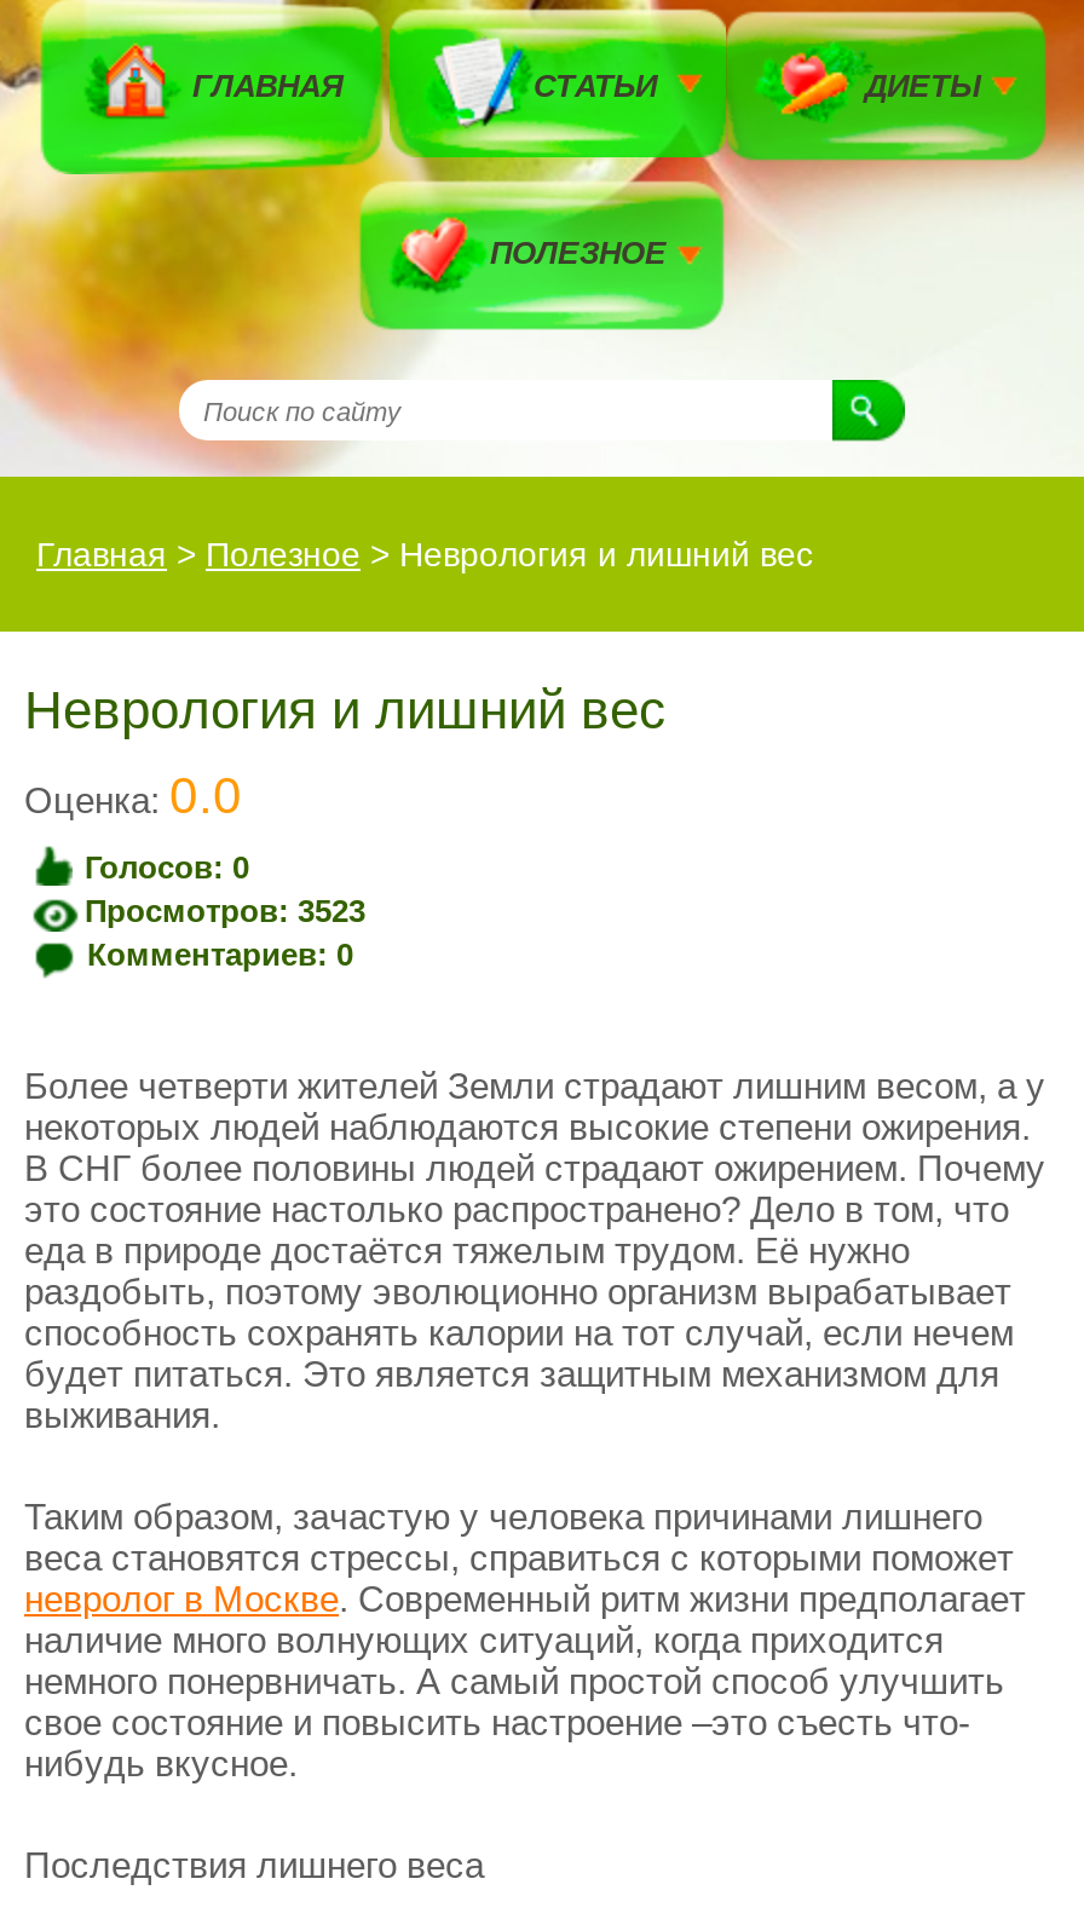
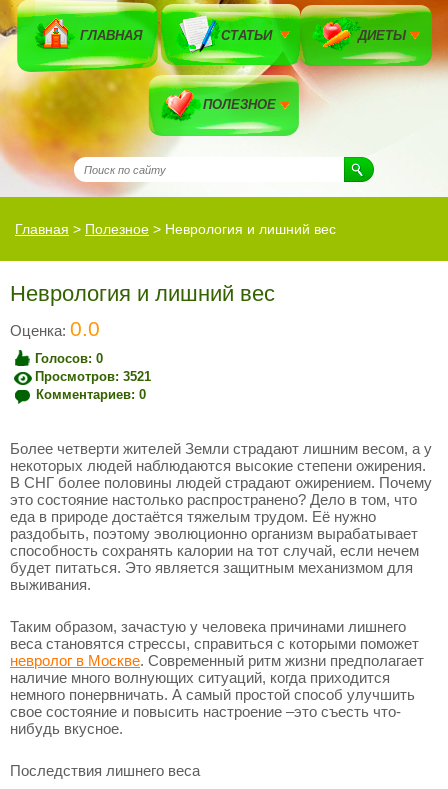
[85,893,365,929] Просмотров: 3523 -> [35,369,151,384] Просмотров: 3521

